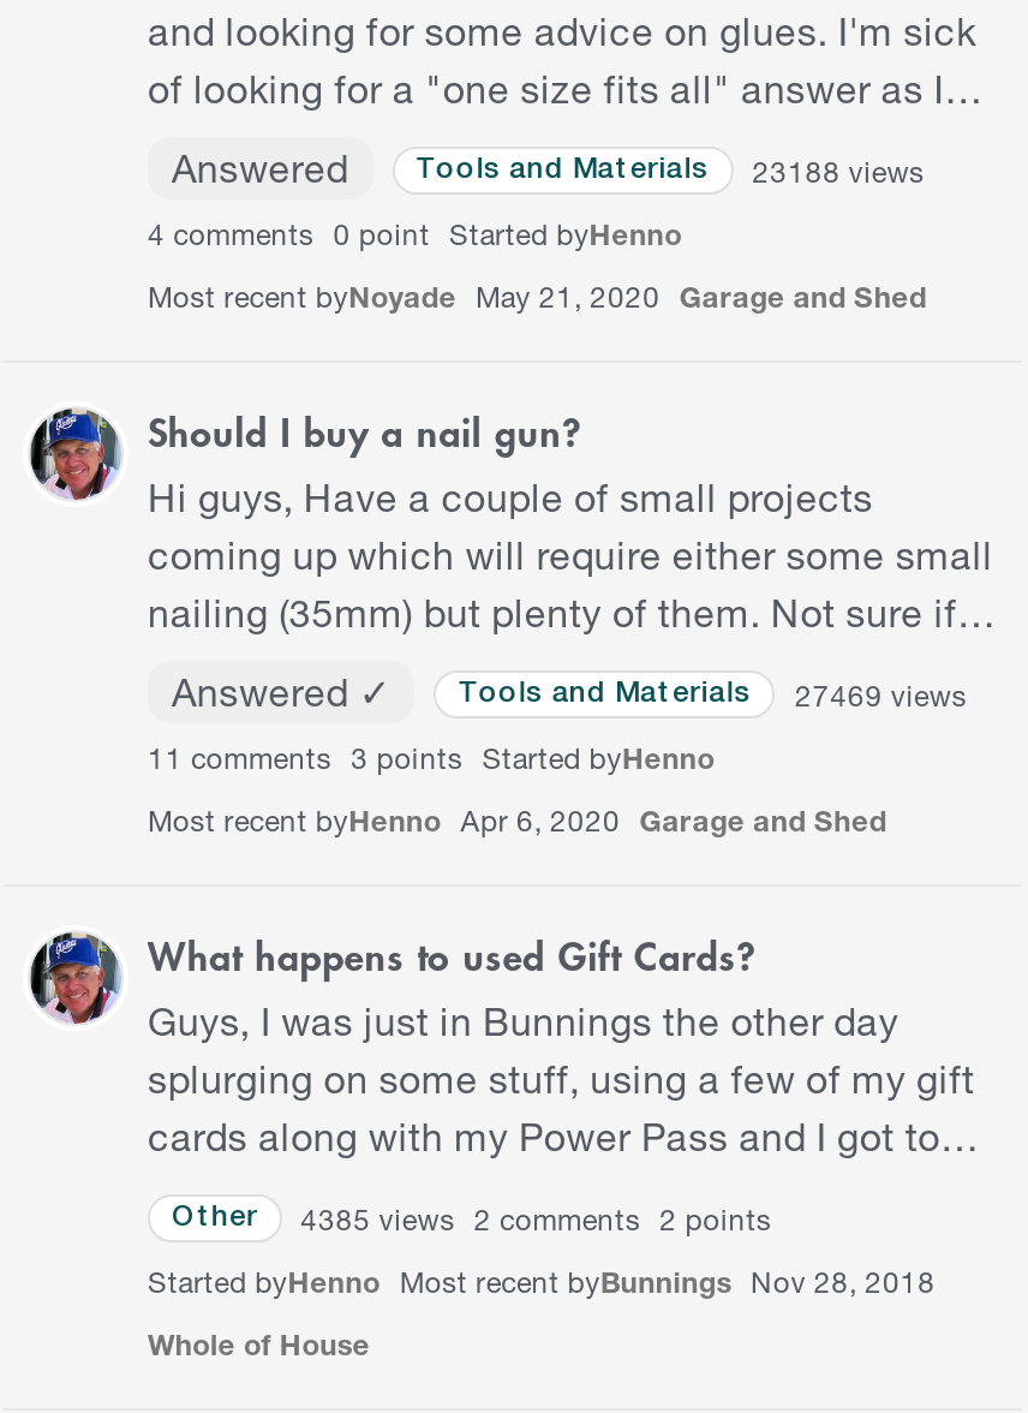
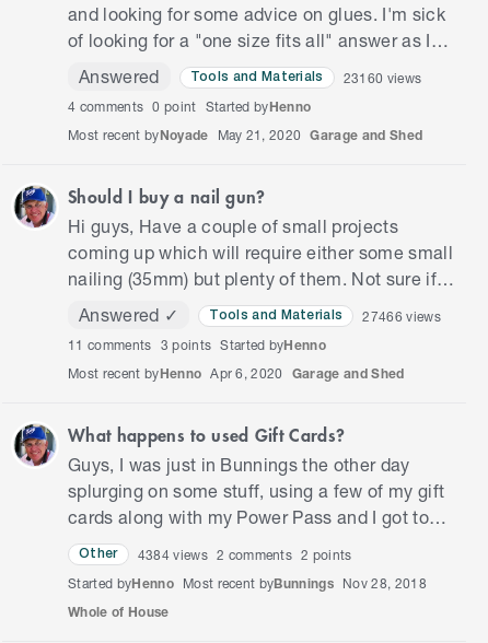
[416,154,924,190] Tools and Materials 23188 views -> [190,70,422,86] Tools and Materials 23160 views
[458,678,967,714] Tools and Materials 27469 views -> [209,308,441,325] Tools and Materials 27466 views
[300,1202,772,1238] 4385 views 2 comments 2 points -> [137,547,352,563] 4384 views 2 comments 2 points

